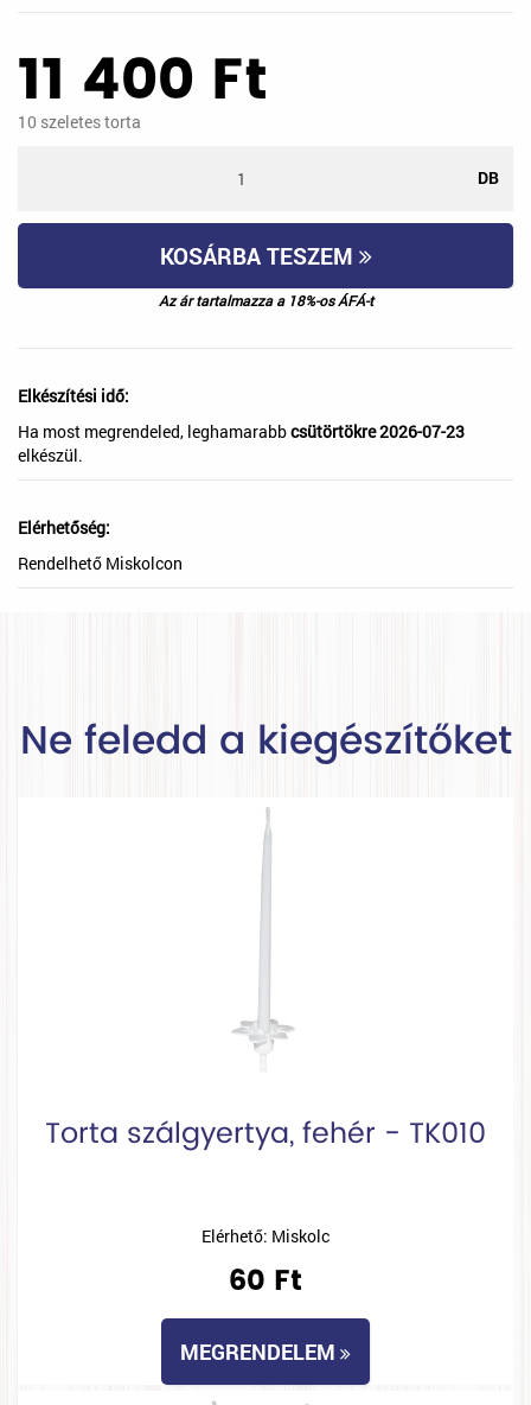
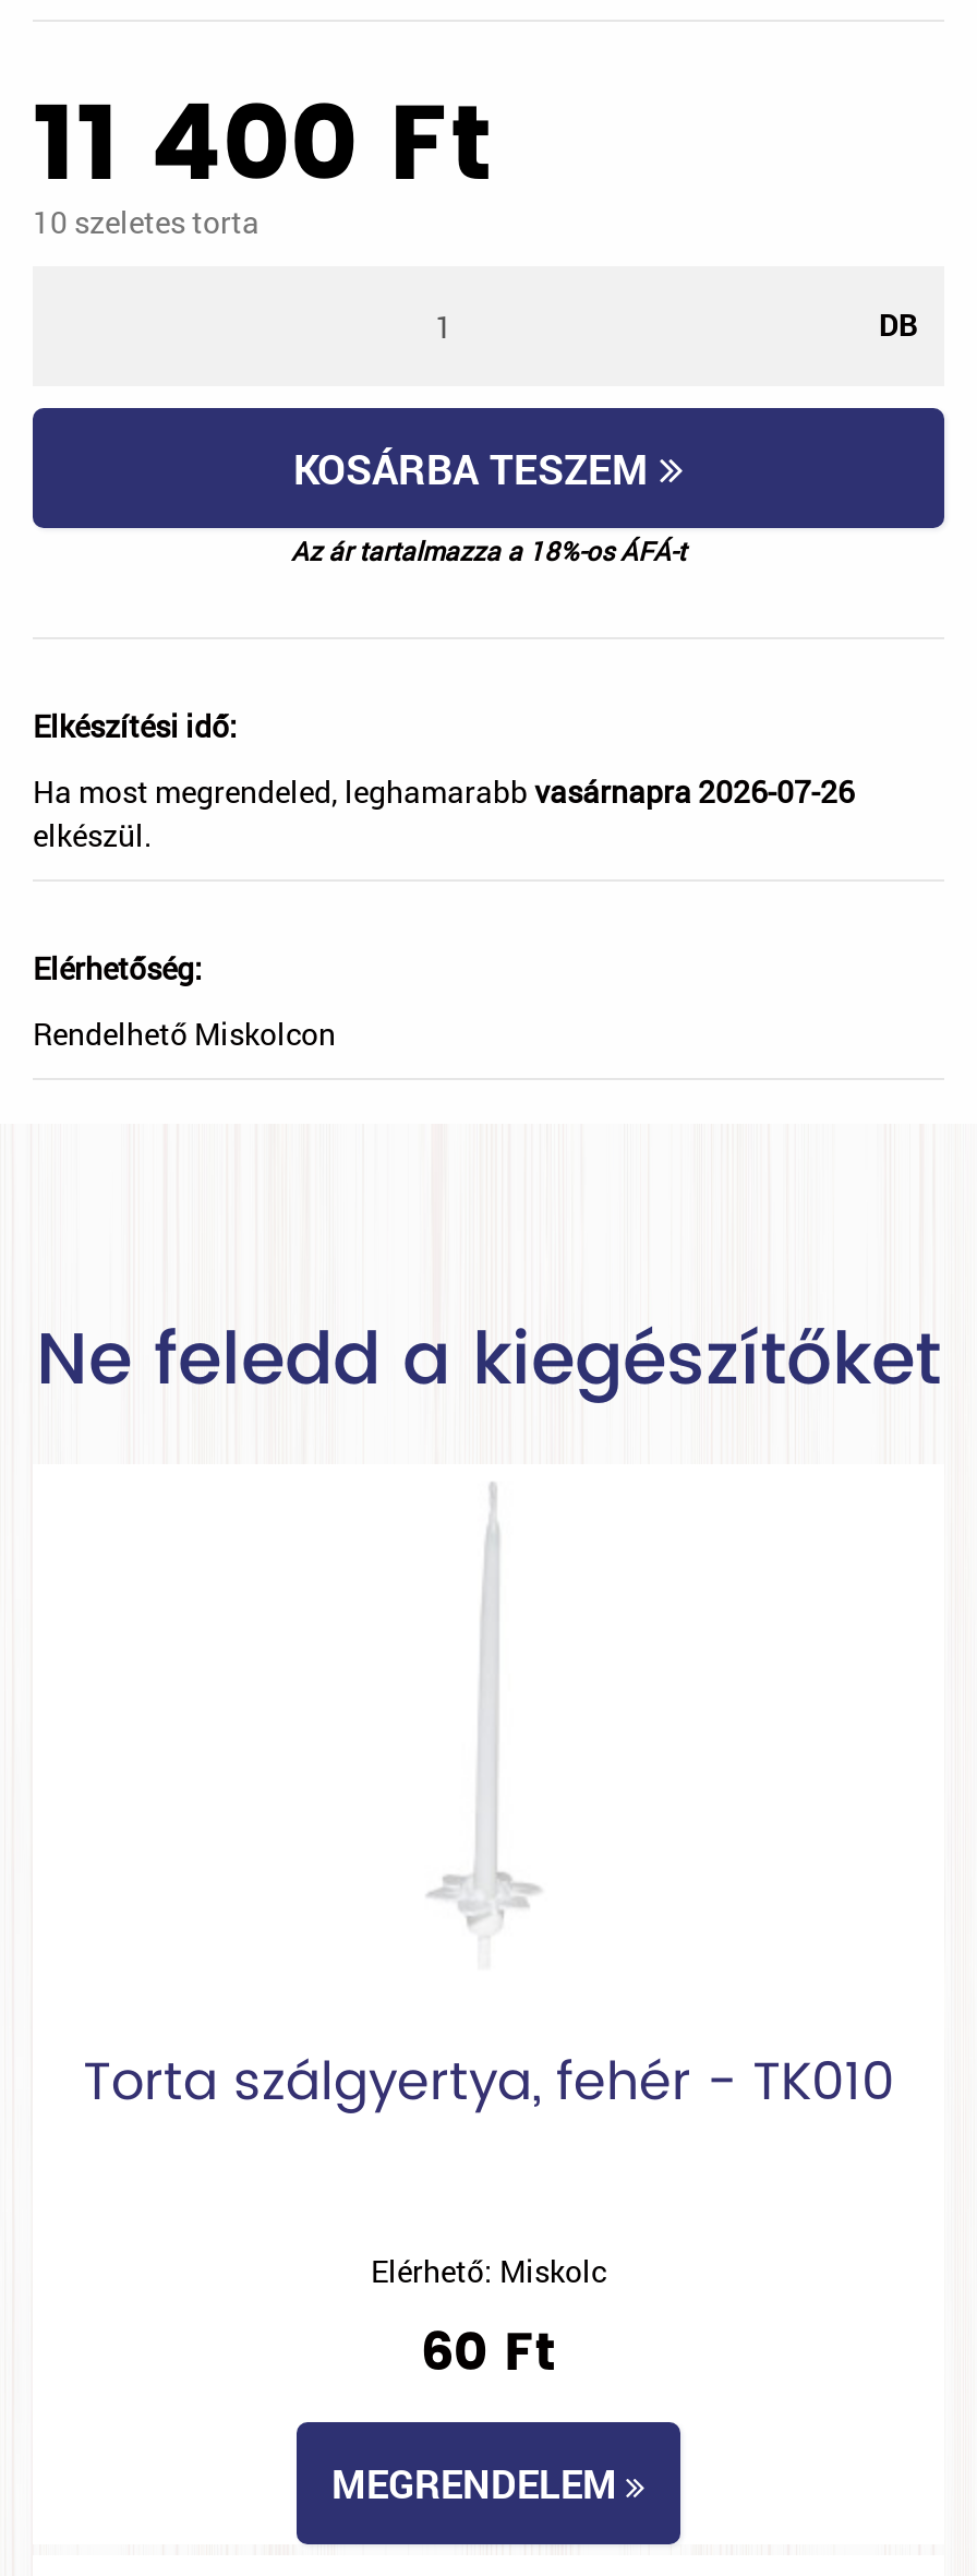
[18,419,465,442] Ha most megrendeled, leghamarabb csütörtökre 2026-07-23 -> [33,769,855,811] Ha most megrendeled, leghamarabb vasárnapra 2026-07-26

